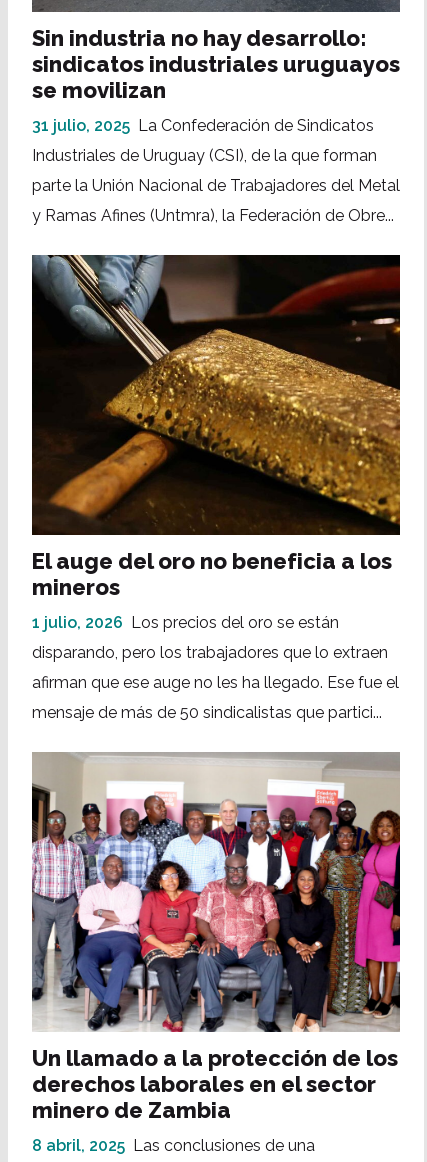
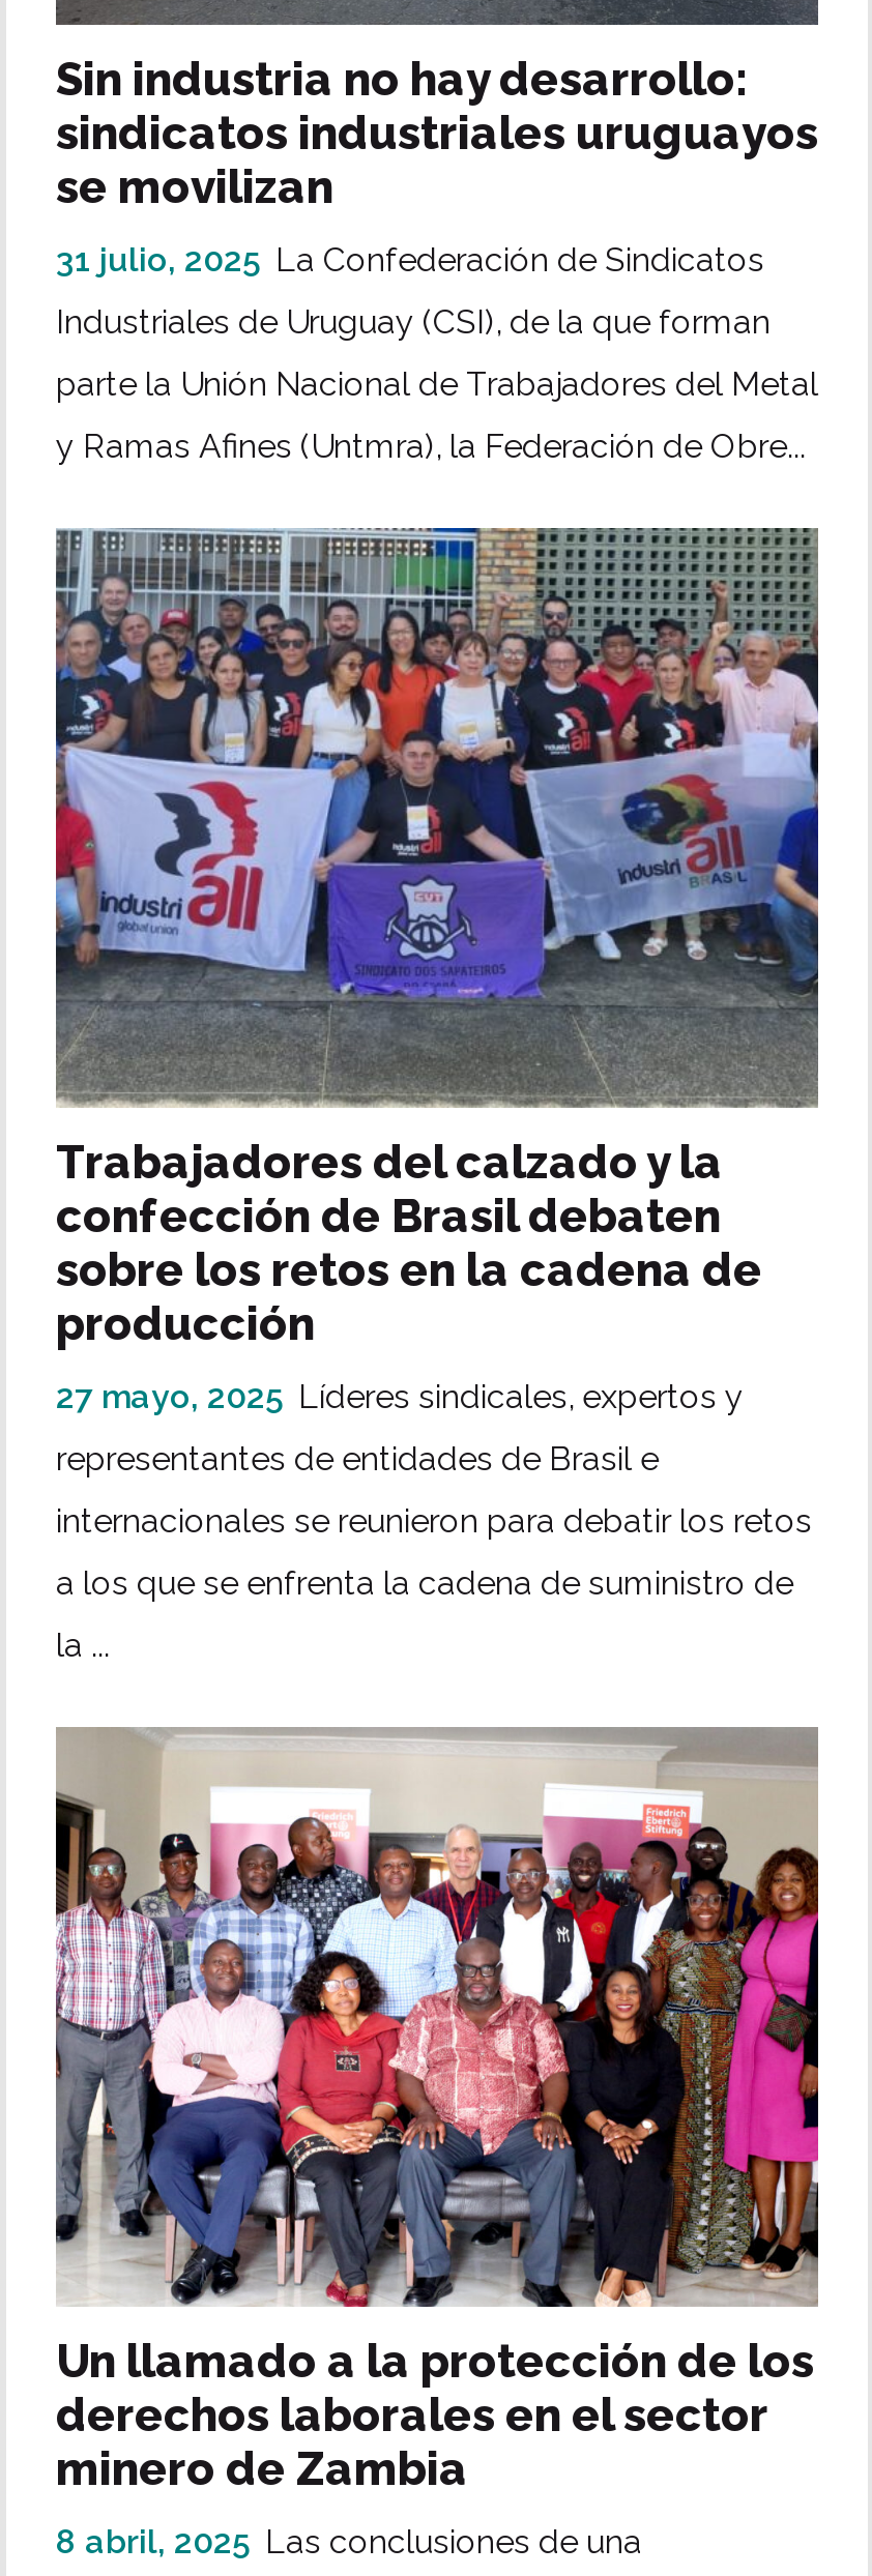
[31,254,401,722] [image] | El auge del oro no beneficia a los | mineros | 1 julio, 2026 Los precios del oro se están | disparando, pero los trabajadores que lo extraen | afirman que ese auge no les ha llegado. Ese fue el | mensaje de más de 50 sindicalistas que partici... -> [54,526,820,1666] [image] | Trabajadores del calzado y la | confección de Brasil debaten | sobre los retos en la cadena de | producción | 27 mayo, 2025 Líderes sindicales, expertos y | representantes de entidades de Brasil e | internacionales se reunieron para debatir los retos | a los que se enfrenta la cadena de suministro de | la ...

